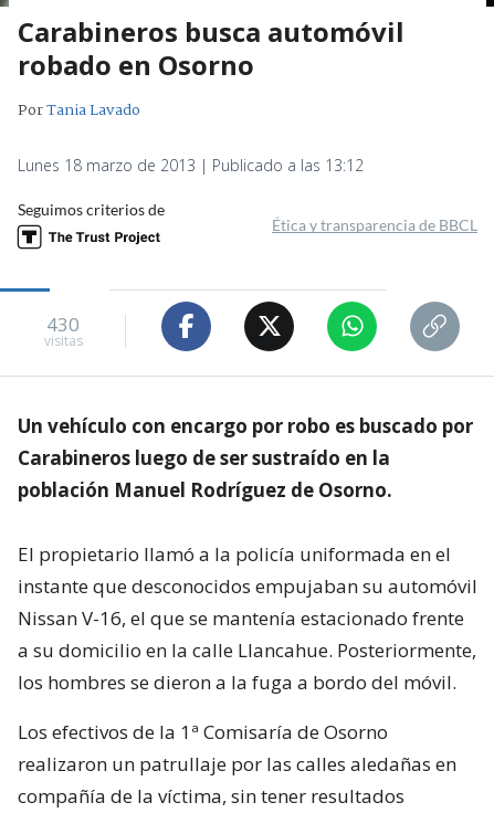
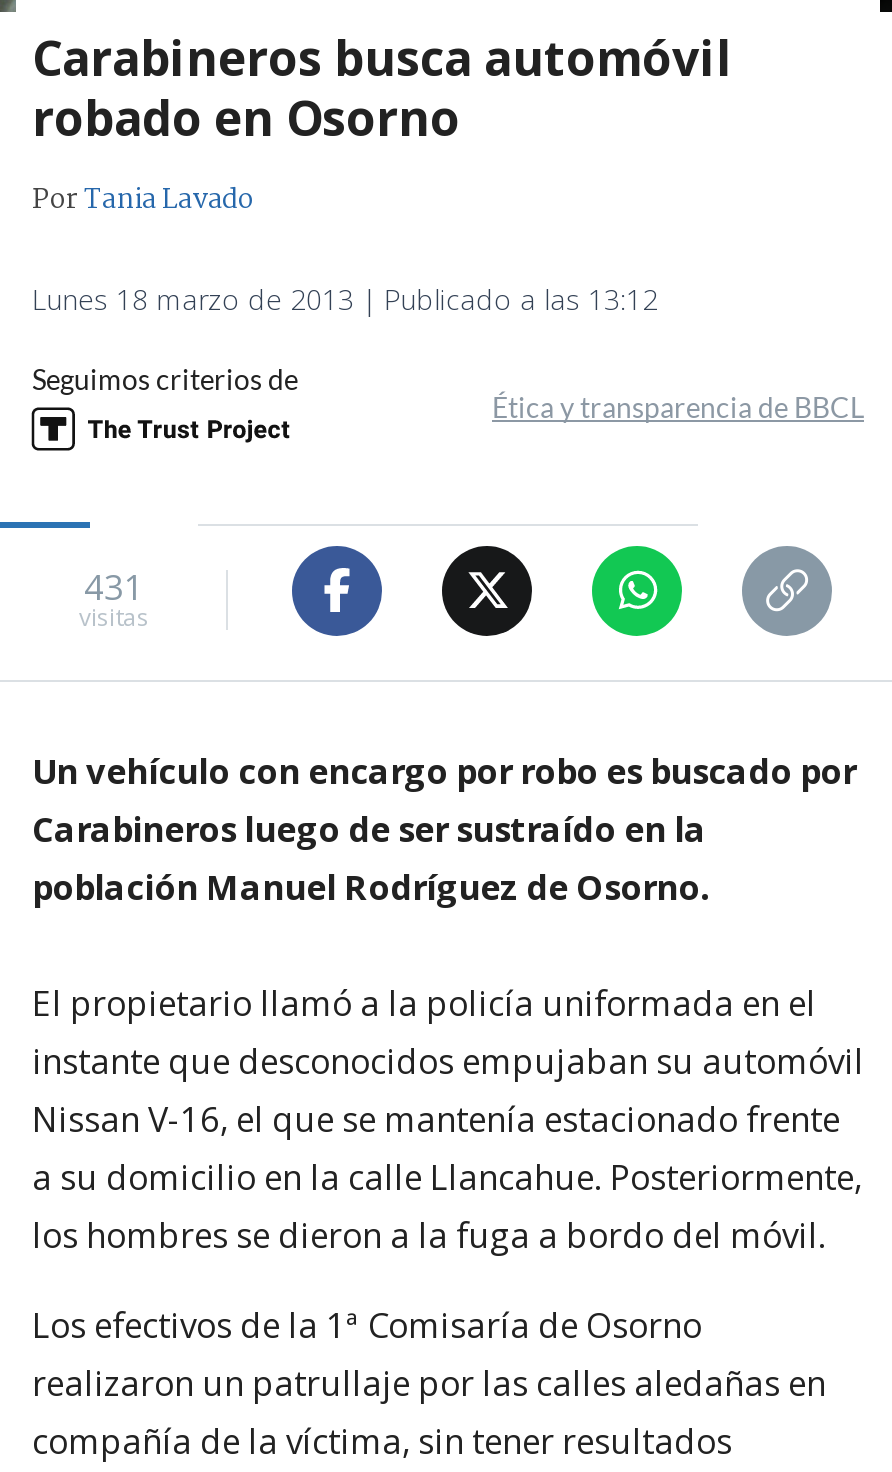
[46,312,80,337] 430 -> [84,565,144,611] 431

